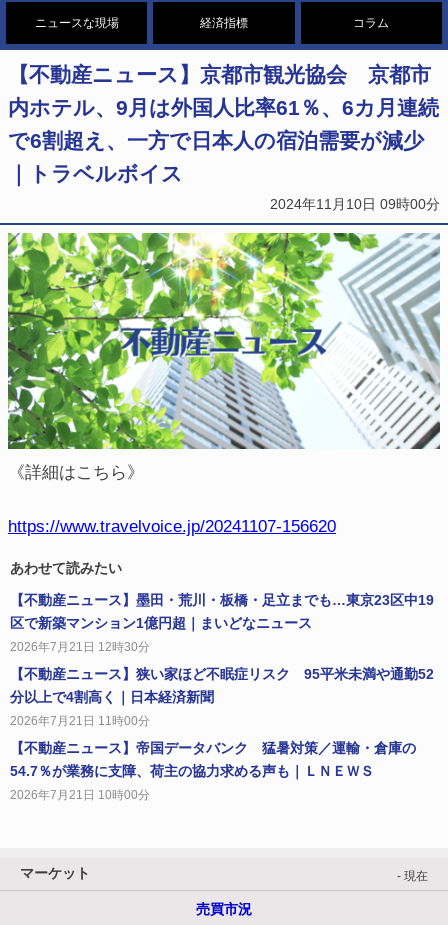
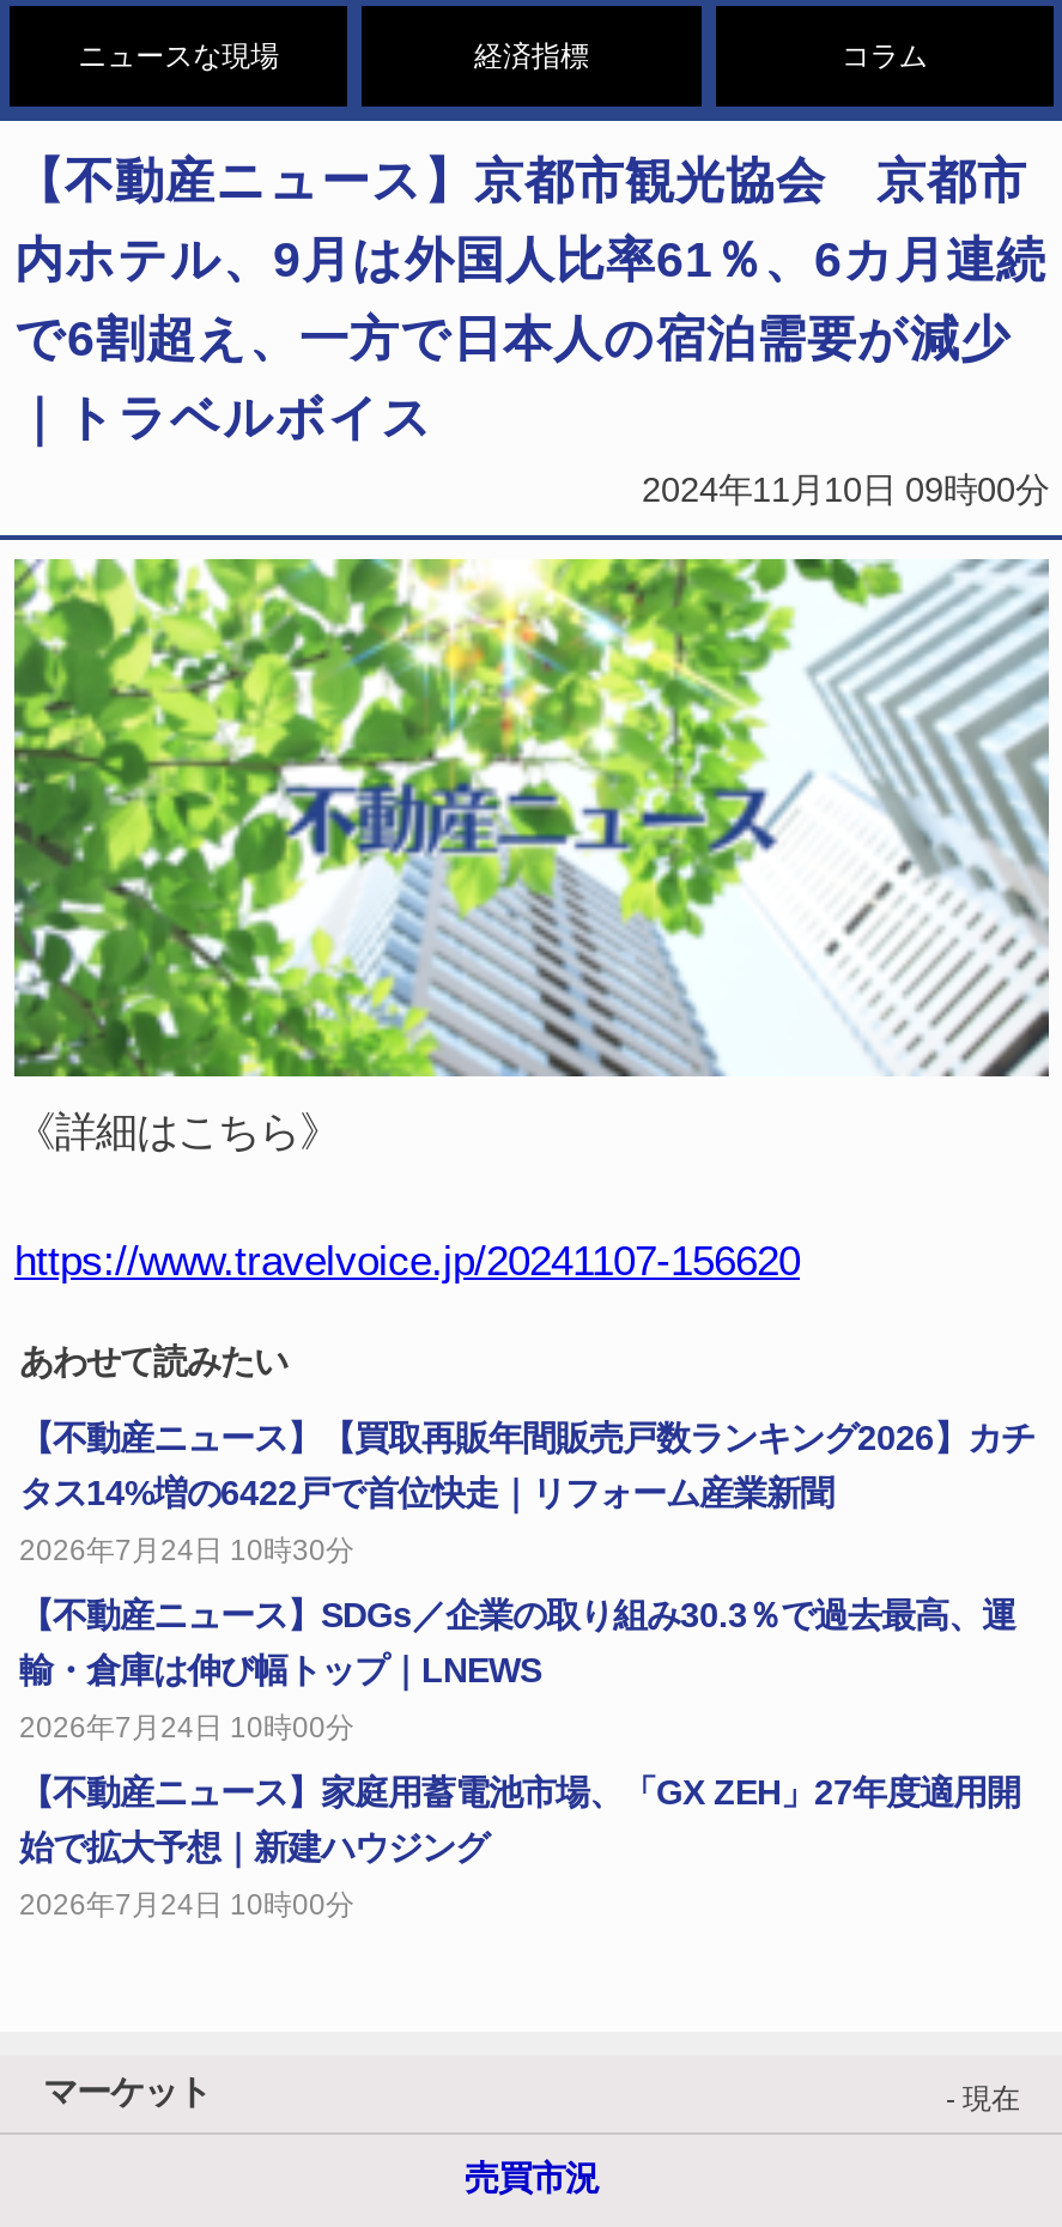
[10,592,434,631] 【不動産ニュース】墨田・荒川・板橋・足立までも…東京23区中19 | 区で新築マンション1億円超｜まいどなニュース -> [19,1418,1034,1511] 【不動産ニュース】【買取再販年間販売戸数ランキング2026】カチ | タス14%増の6422戸で首位快走｜リフォーム産業新聞
[10,640,150,654] 2026年7月21日 12時30分 -> [19,1533,354,1566] 2026年7月24日 10時30分
[10,666,434,705] 【不動産ニュース】狭い家ほど不眠症リスク 95平米未満や通勤52 | 分以上で4割高く｜日本経済新聞 -> [19,1595,1015,1688] 【不動産ニュース】SDGs／企業の取り組み30.3％で過去最高、運 | 輸・倉庫は伸び幅トップ｜LNEWS
[10,714,150,728] 2026年7月21日 11時00分 -> [19,1710,354,1744] 2026年7月24日 10時00分
[10,740,416,779] 【不動産ニュース】帝国データバンク 猛暑対策／運輸・倉庫の | 54.7％が業務に支障、荷主の協力求める声も｜ＬＮＥＷＳ -> [19,1772,1020,1866] 【不動産ニュース】家庭用蓄電池市場、「GX ZEH」27年度適用開 | 始で拡大予想｜新建ハウジング
[10,788,150,802] 2026年7月21日 10時00分 -> [19,1887,354,1921] 2026年7月24日 10時00分

